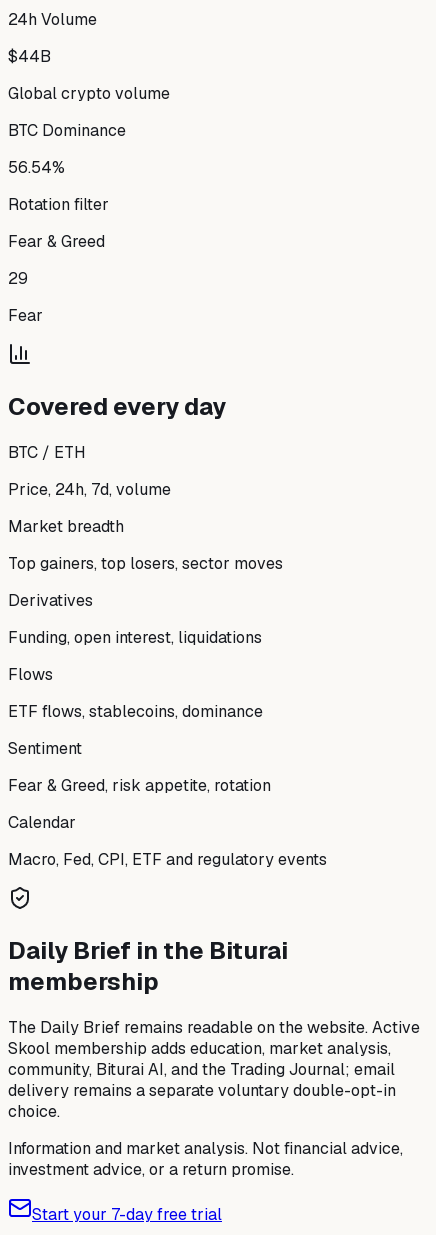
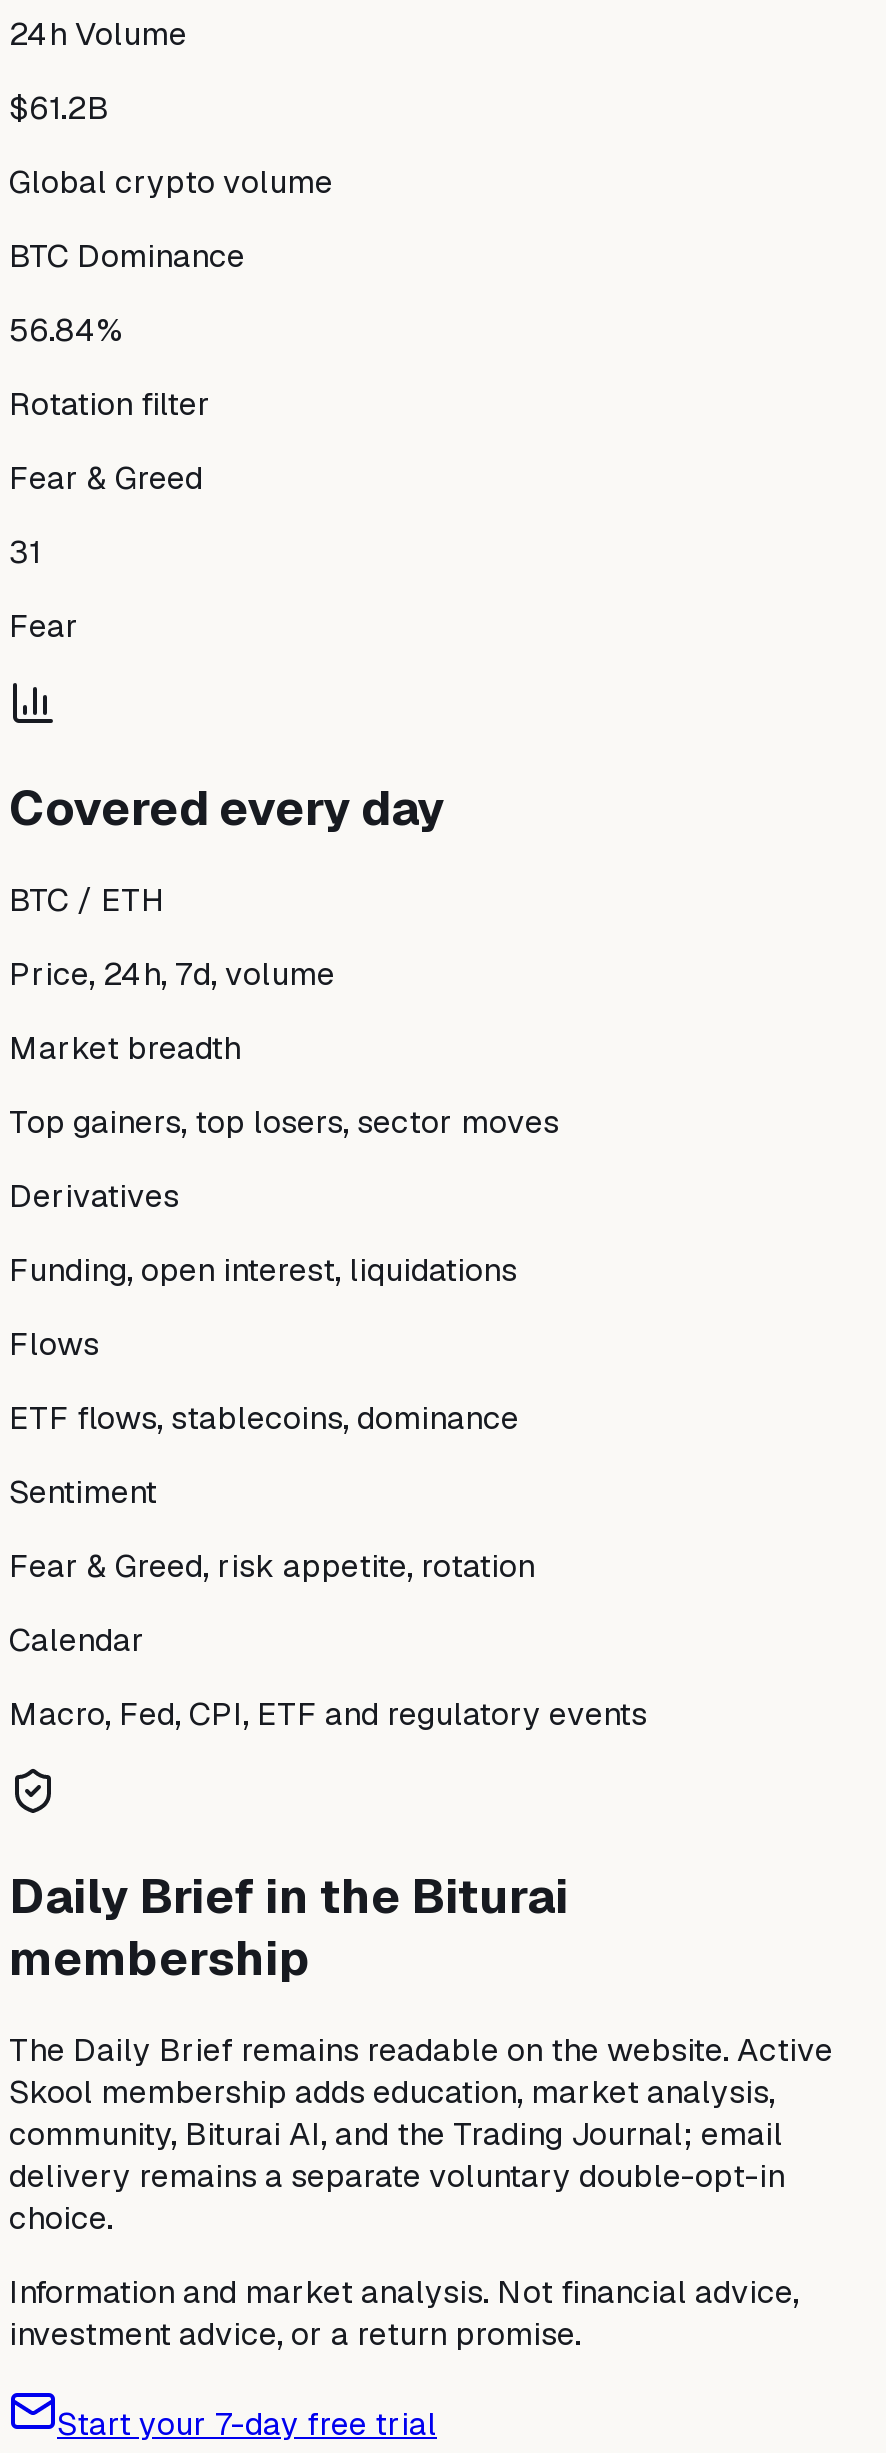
[8,46,51,67] $44B -> [9,87,109,129] $61.2B
[8,157,65,178] 56.54% -> [9,309,123,351] 56.84%
[8,268,28,289] 29 -> [9,531,41,573] 31

